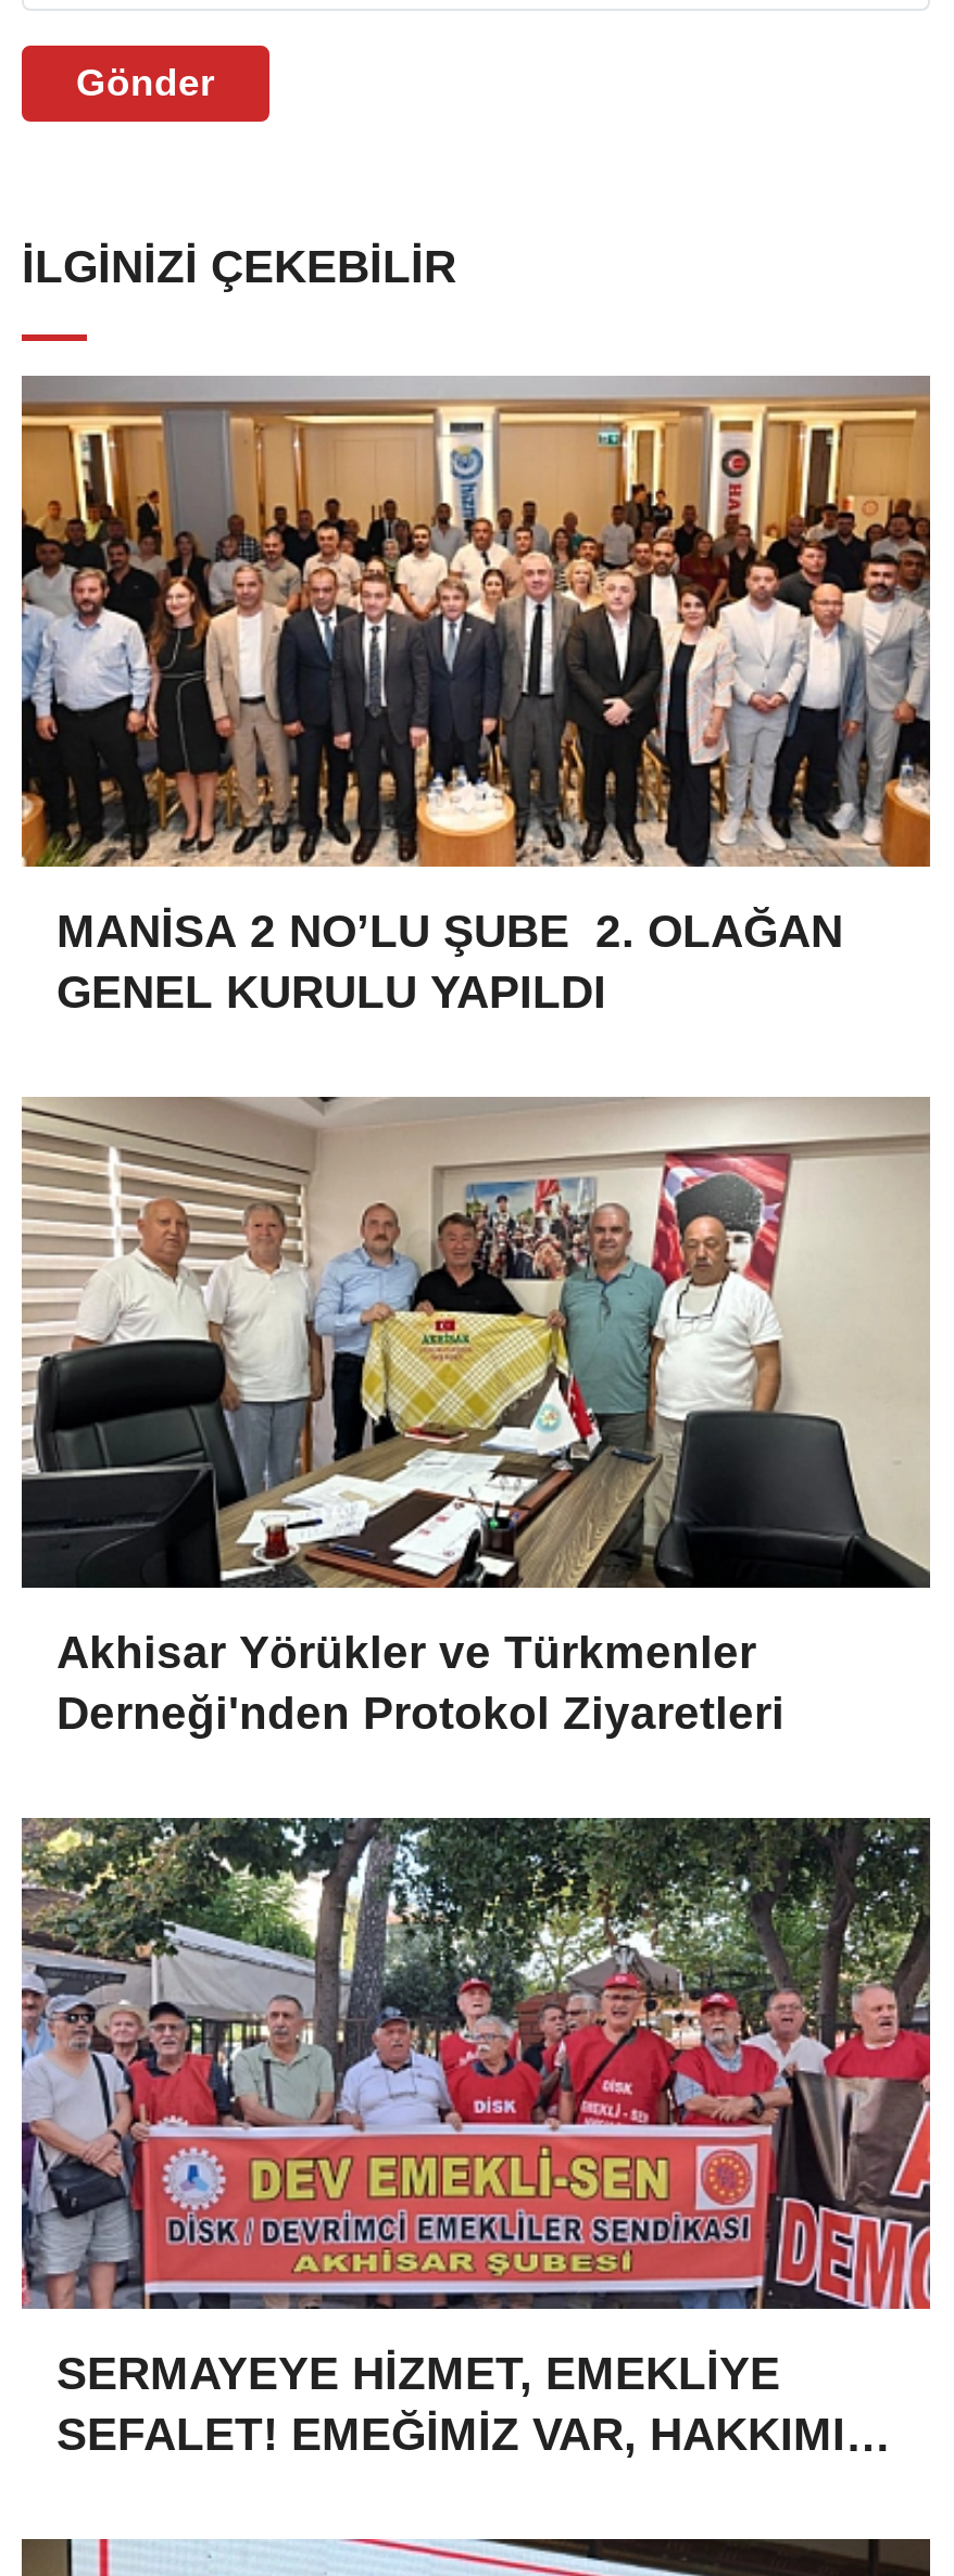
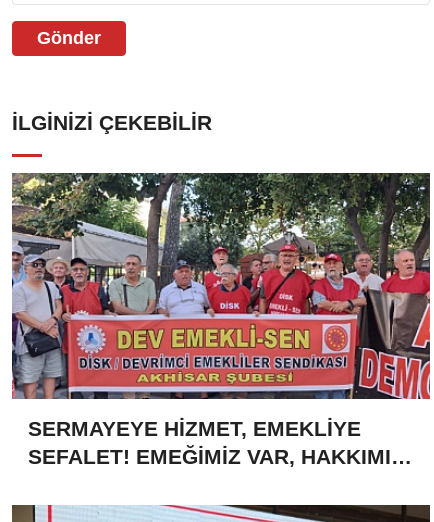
[20,376,932,1017] [image] | MANİSA 2 NO’LU ŞUBE 2. OLAĞAN | GENEL KURULU YAPILDI -> none
[22,1095,932,1738] [image] | Akhisar Yörükler ve Türkmenler | Derneği'nden Protokol Ziyaretleri -> none

